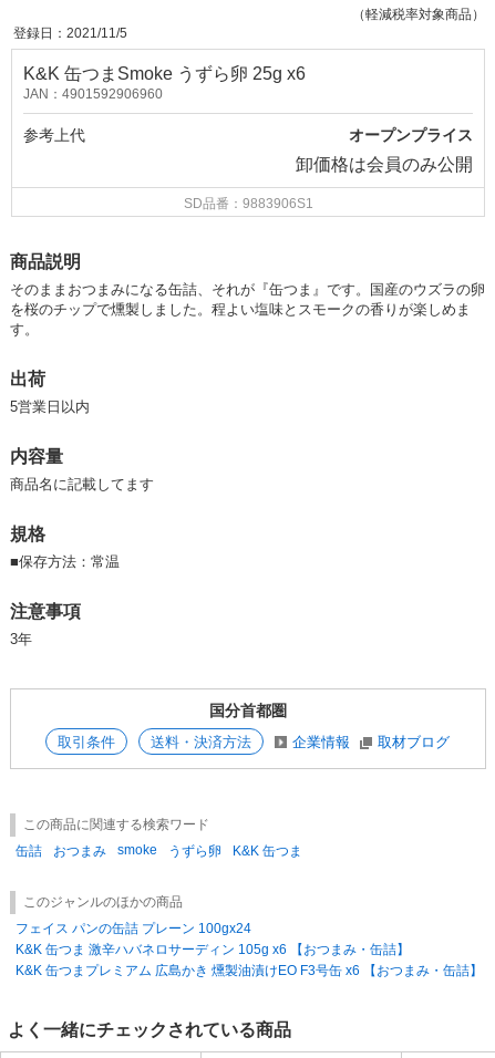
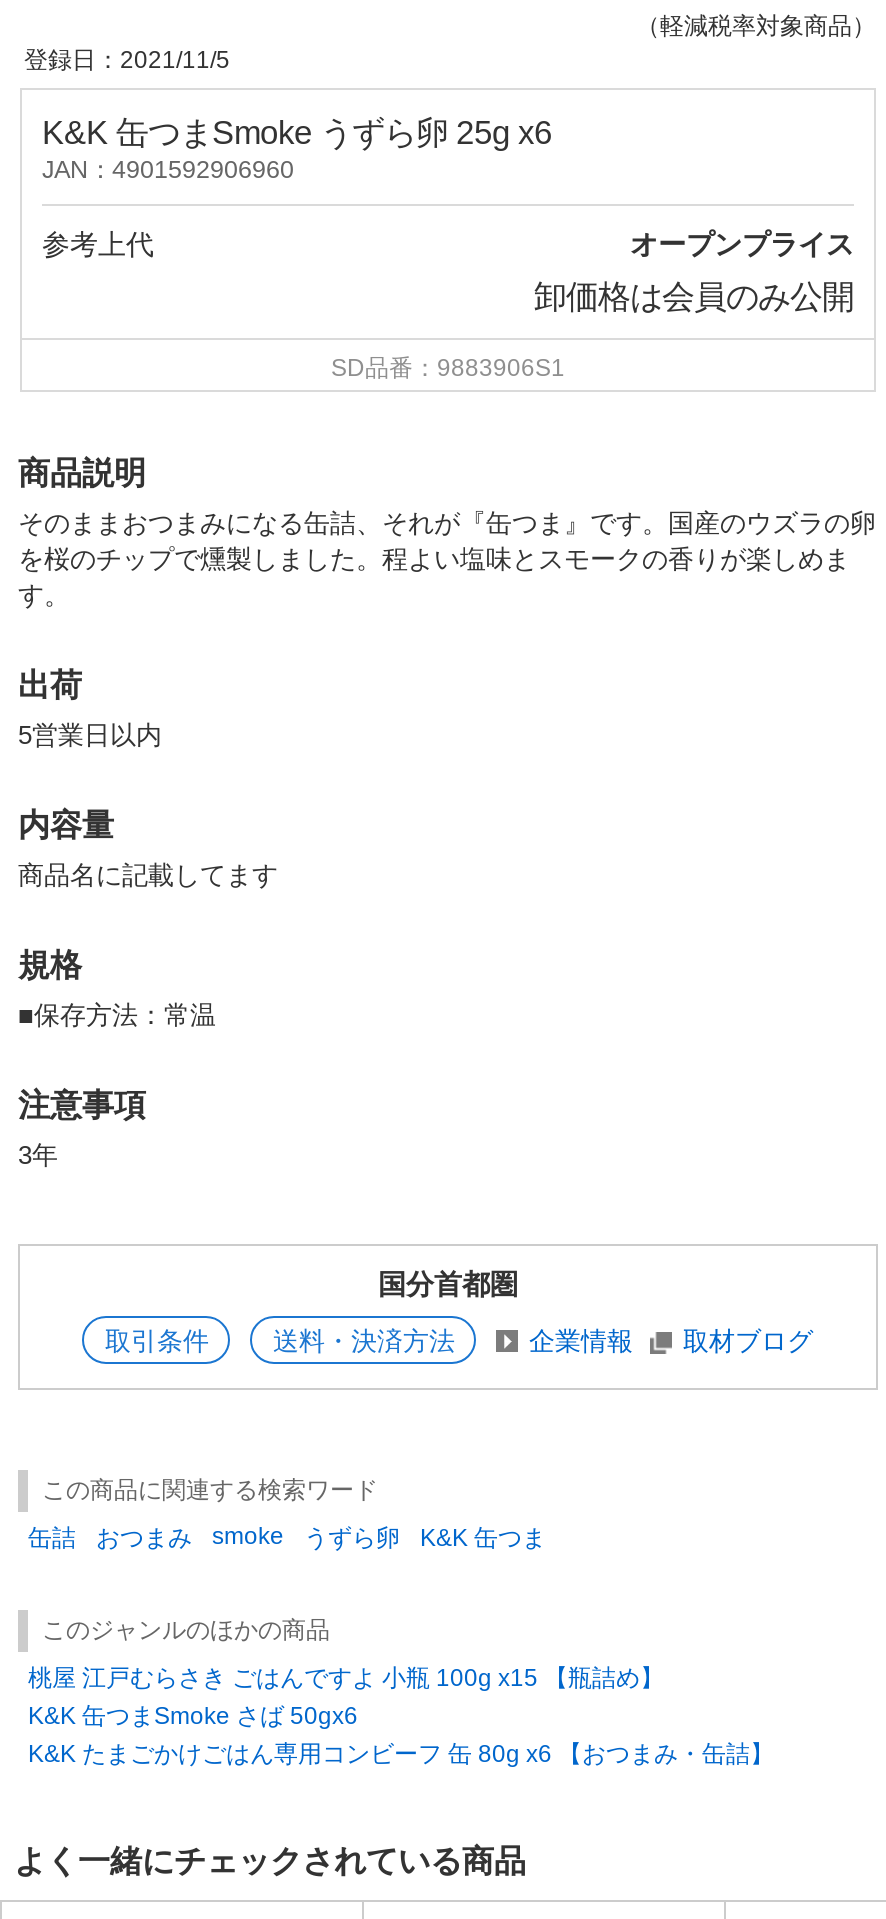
[16,921,483,979] フェイス パンの缶詰 プレーン 100gx24 | K&K 缶つま 激辛ハバネロサーディン 105g x6 【おつまみ・缶詰】 | K&K 缶つまプレミアム 広島かき 燻製油漬けEO F3号缶 x6 【おつまみ・缶詰】 -> [28,1664,774,1768] 桃屋 江戸むらさき ごはんですよ 小瓶 100g x15 【瓶詰め】 | K&K 缶つまSmoke さば 50gx6 | K&K たまごかけごはん専用コンビーフ 缶 80g x6 【おつまみ・缶詰】

